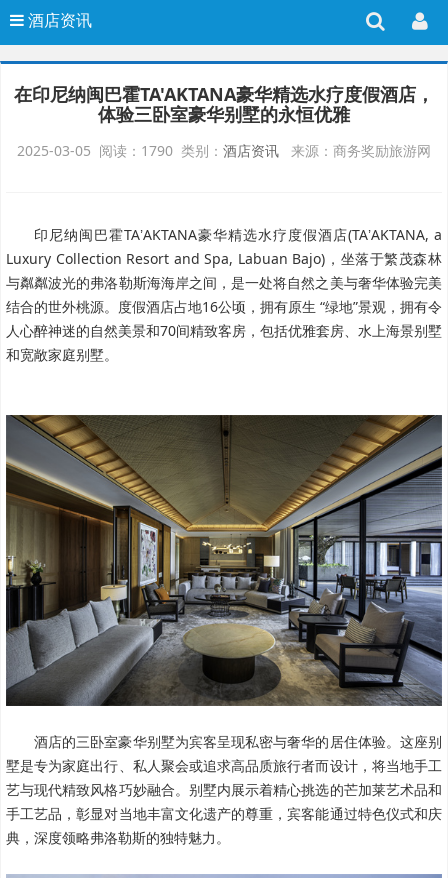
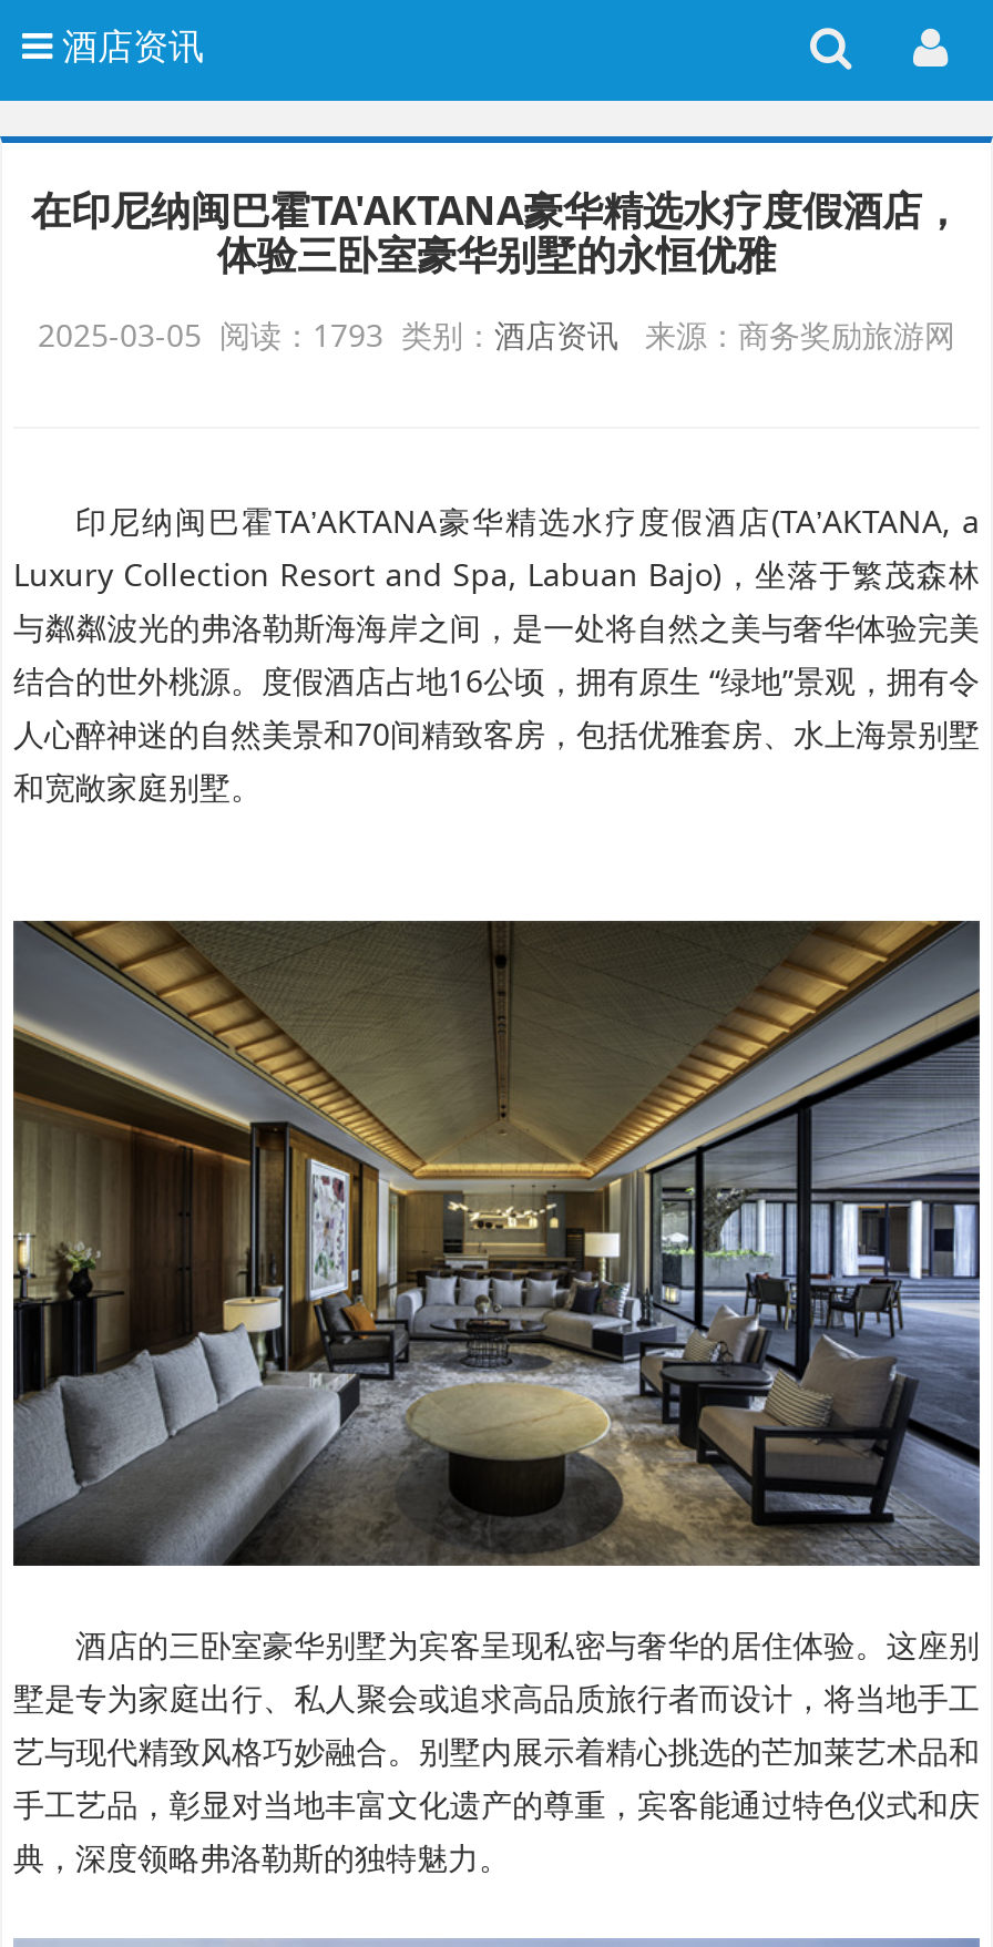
[17,141,431,160] 2025-03-05 阅读：1790 类别：酒店资讯来源：商务奖励旅游网 -> [38,314,955,356] 2025-03-05 阅读：1793 类别：酒店资讯来源：商务奖励旅游网

